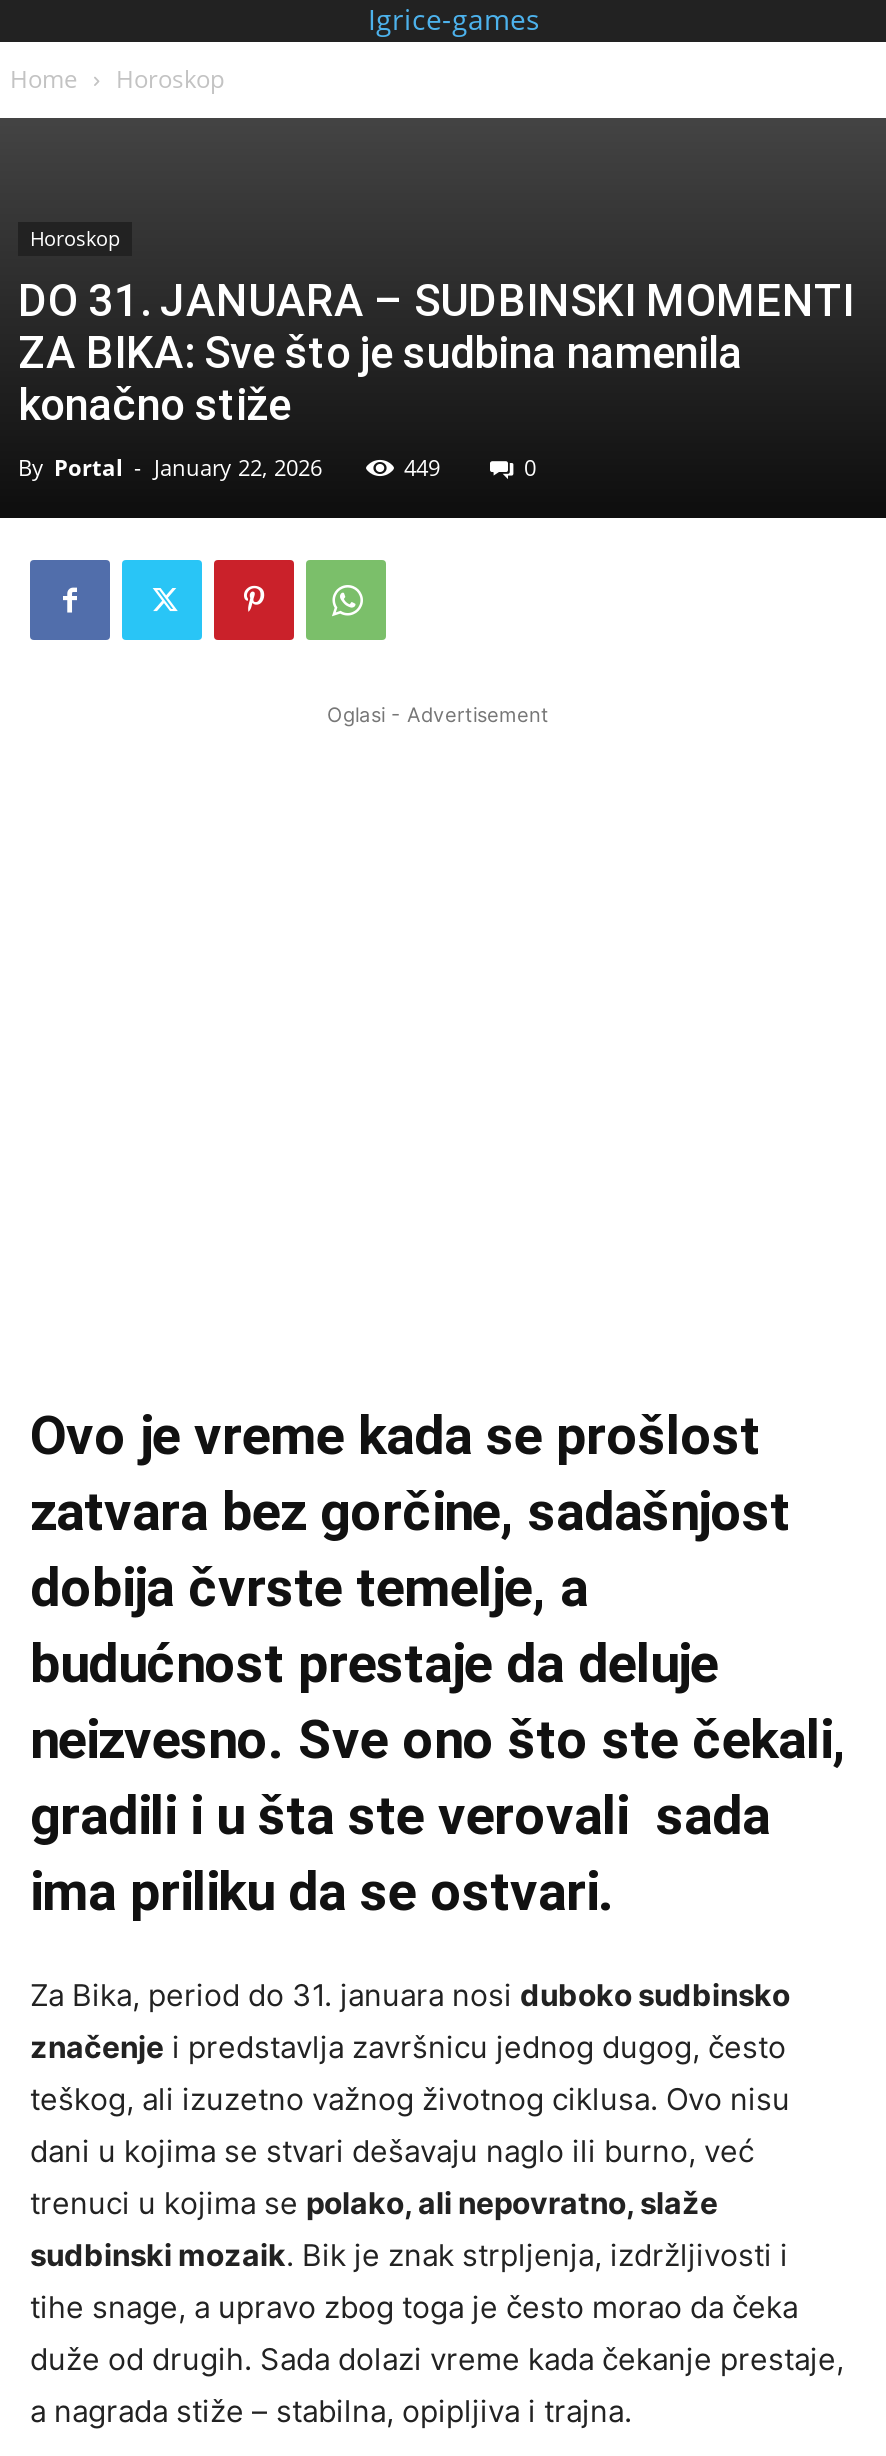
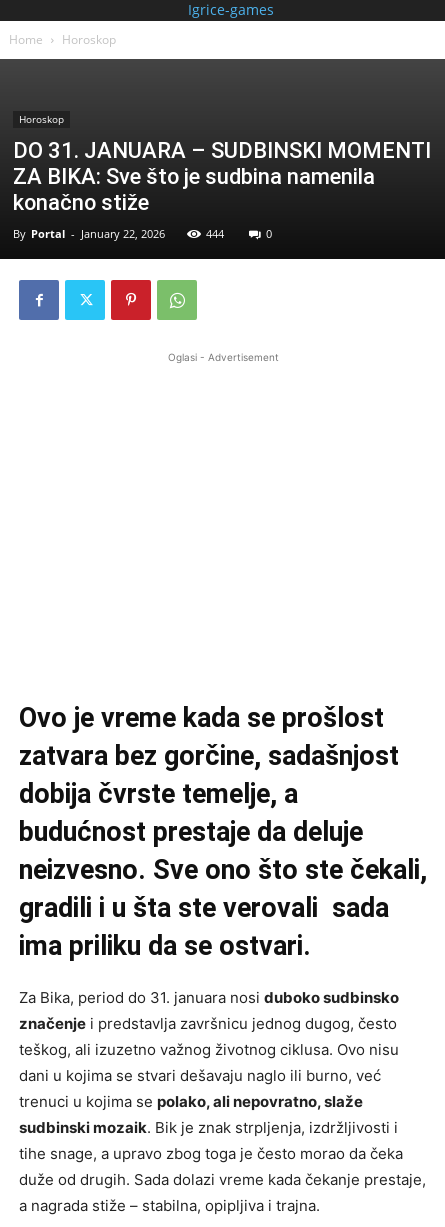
[404,452,440,482] 449 -> [206,226,224,241] 444

